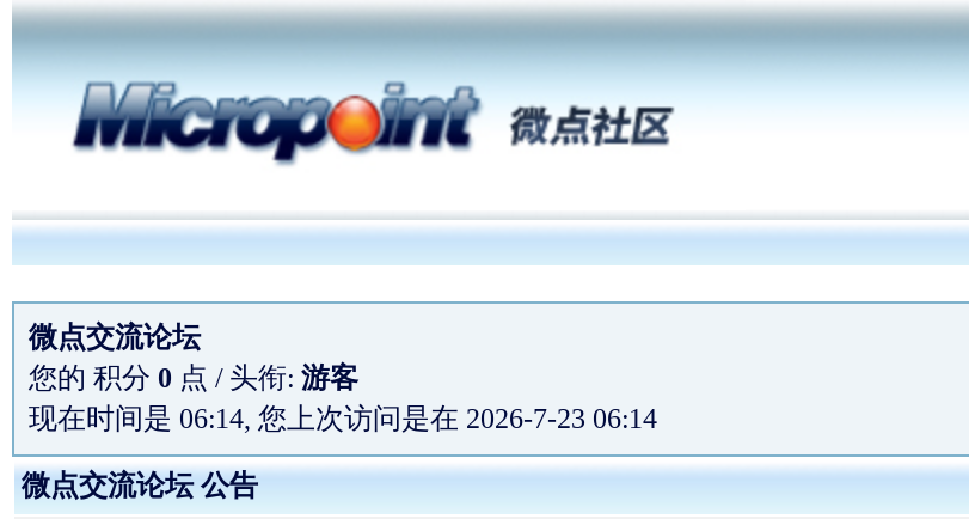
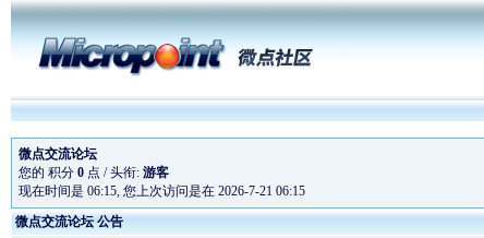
[29,402,657,435] 现在时间是 06:14, 您上次访问是在 2026-7-23 06:14 -> [19,183,305,199] 现在时间是 06:15, 您上次访问是在 2026-7-21 06:15

